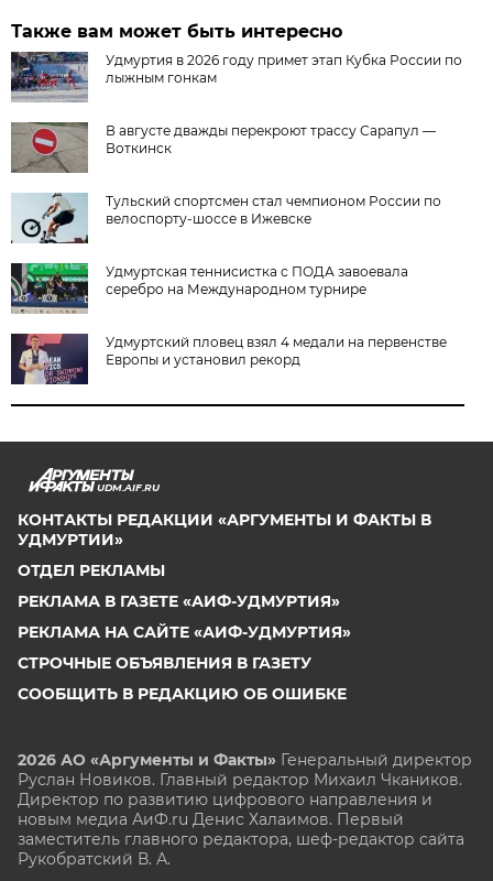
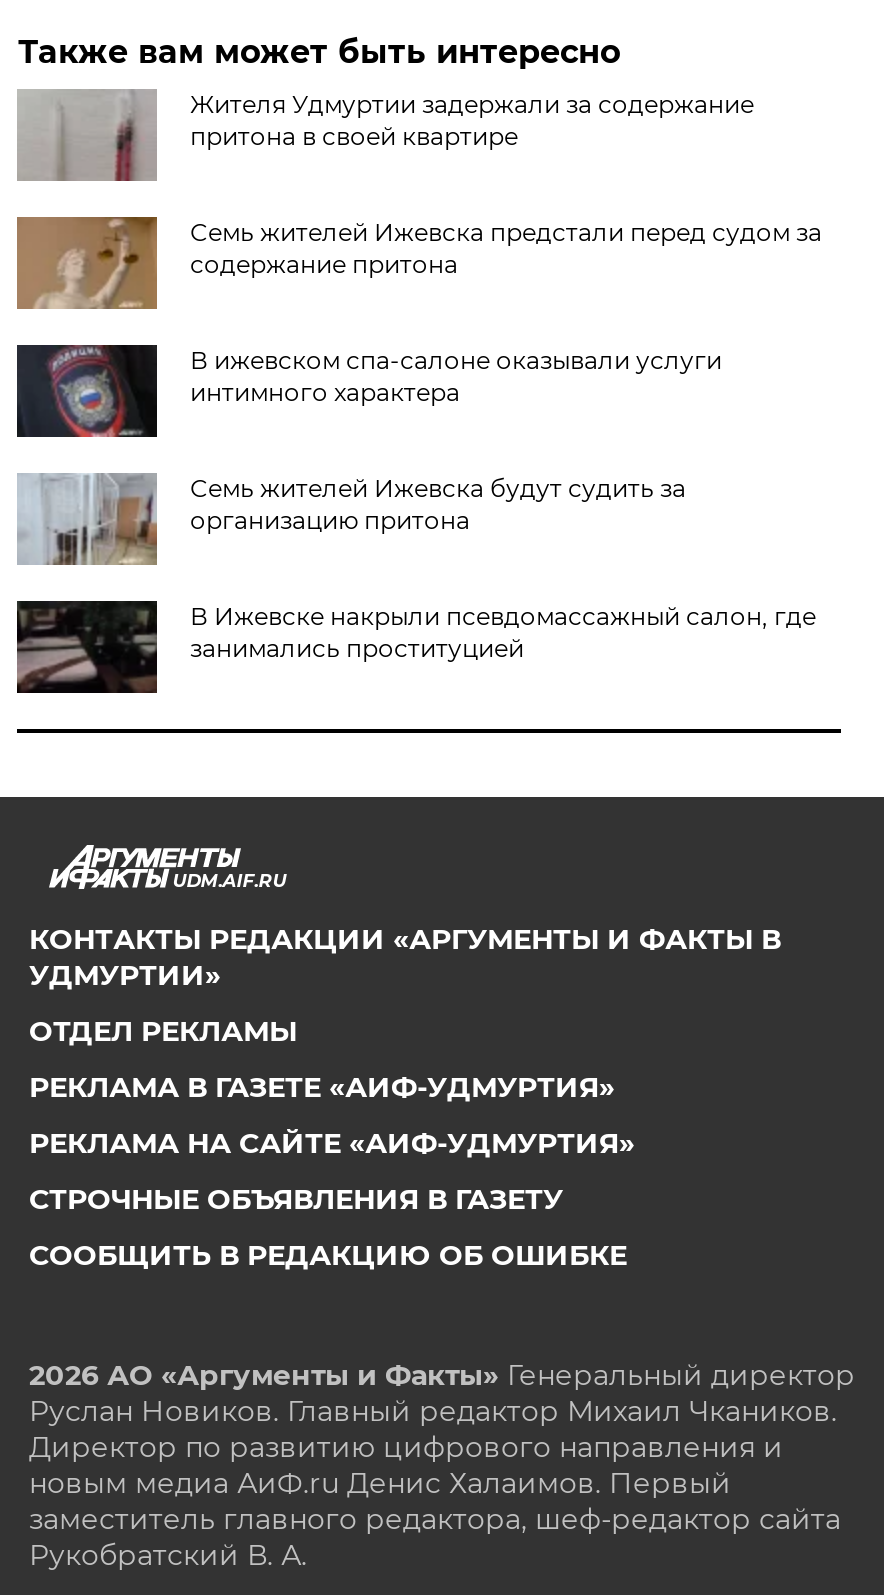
[11,52,463,102] [image] | Удмуртия в 2026 году примет этап Кубка России по | лыжным гонкам -> [19,89,754,181] [image] | Жителя Удмуртии задержали за содержание | притона в своей квартире
[11,121,436,173] [image] | В августе дважды перекроют трассу Сарапул — | Воткинск -> [17,217,822,309] [image] | Семь жителей Ижевска предстали перед судом за | содержание притона
[11,192,442,244] [image] | Тульский спортсмен стал чемпионом России по | велоспорту-шоссе в Ижевске -> [15,343,722,439] [image] | В ижевском спа-салоне оказывали услуги | интимного характера
[10,262,409,313] [image] | Удмуртская теннисистка с ПОДА завоевала | серебро на Международном турнире -> [17,473,686,565] [image] | Семь жителей Ижевска будут судить за | организацию притона
[10,333,447,385] [image] | Удмуртский пловец взял 4 медали на первенстве | Европы и установил рекорд -> [15,599,816,695] [image] | В Ижевске накрыли псевдомассажный салон, где | занимались проституцией

